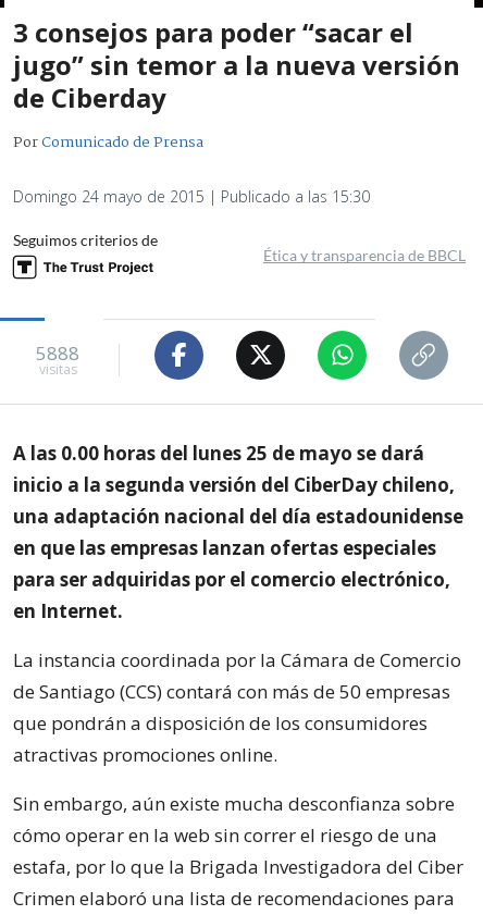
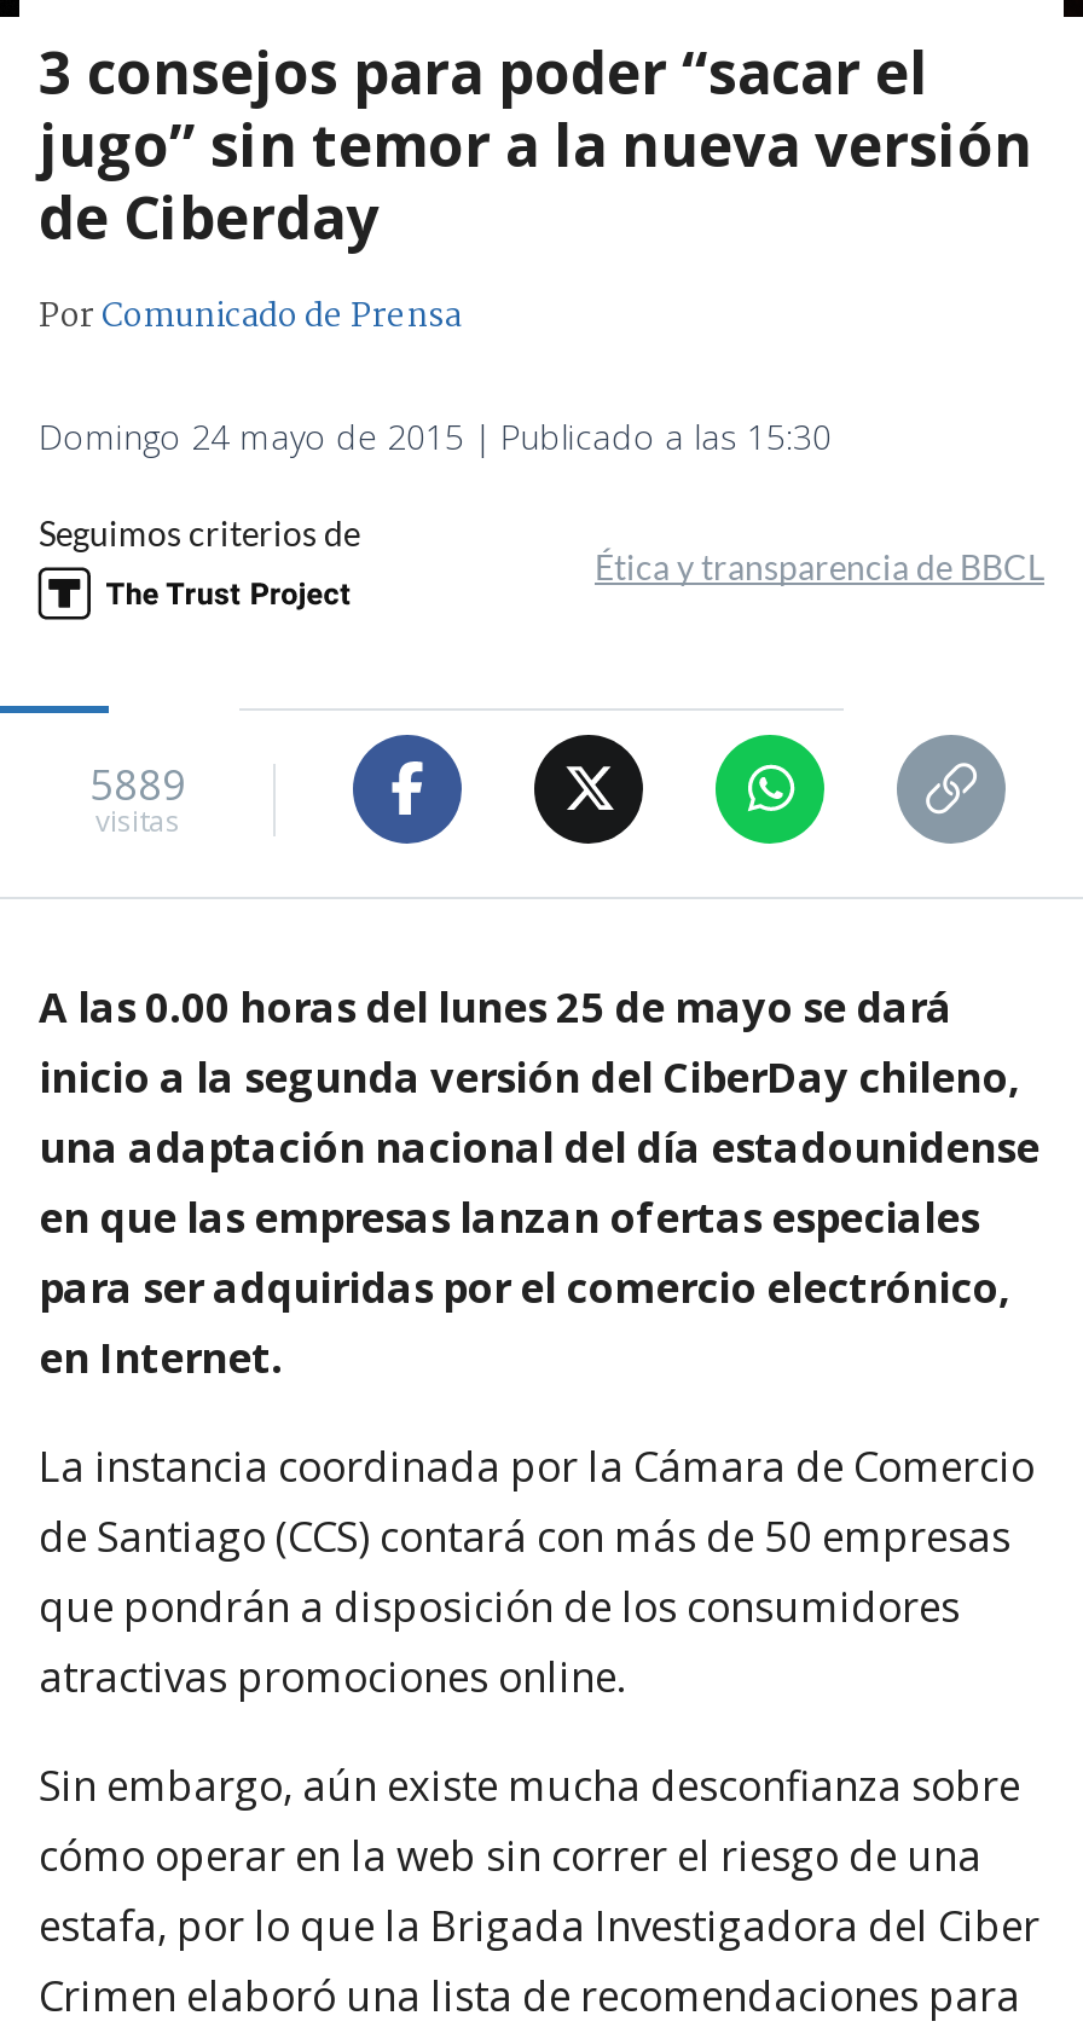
[36,341,79,366] 5888 -> [89,757,186,813] 5889

